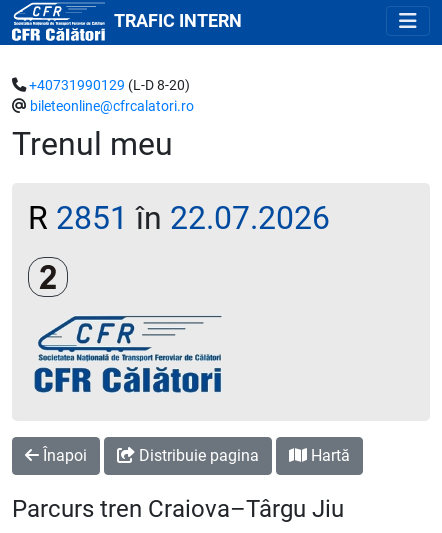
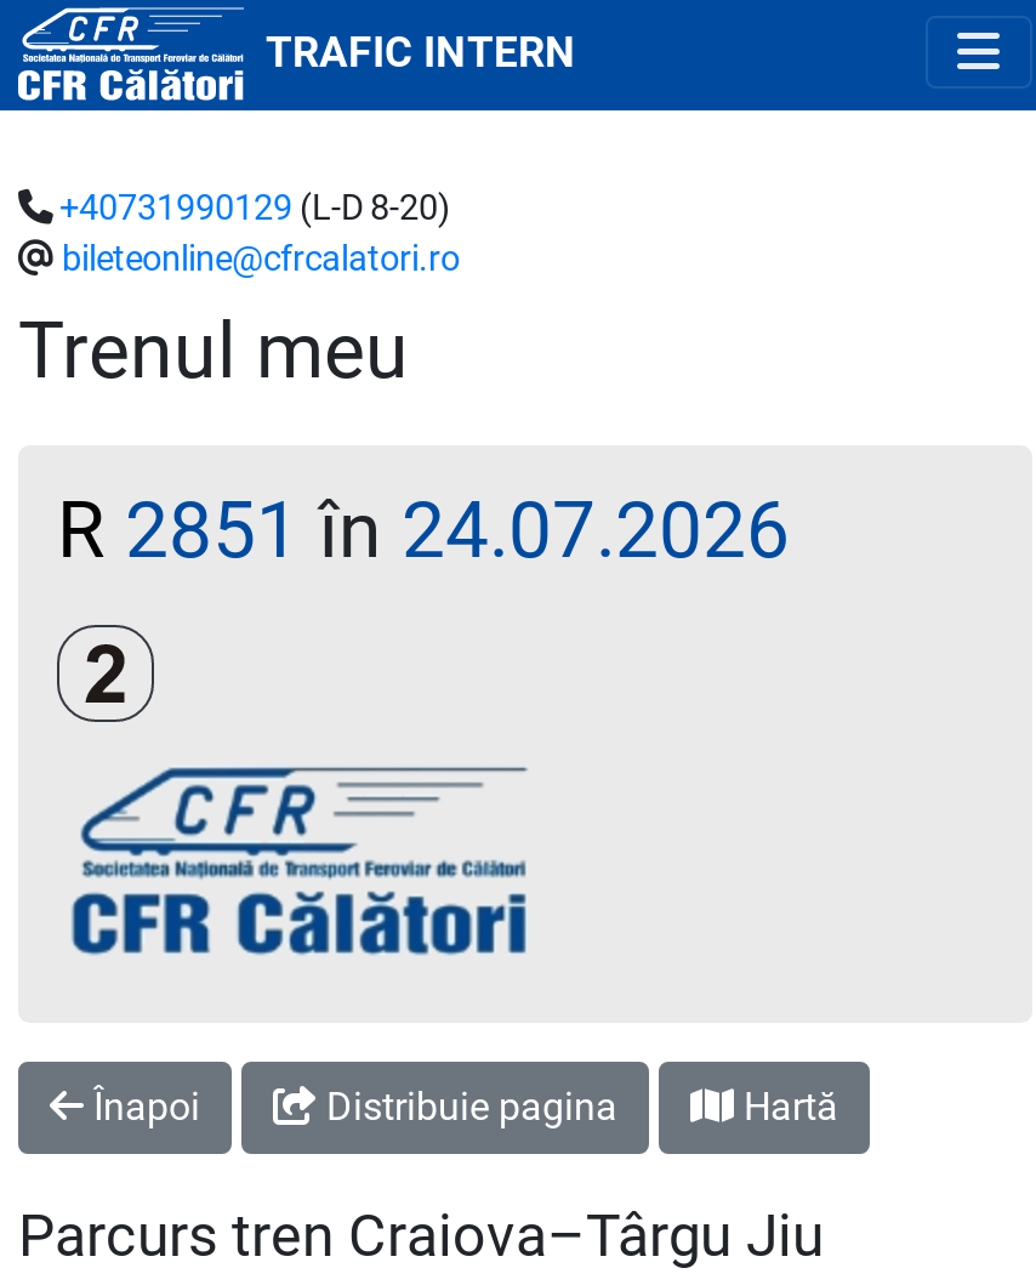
[28,199,330,237] R 2851 în 22.07.2026 -> [57,484,790,576] R 2851 în 24.07.2026

